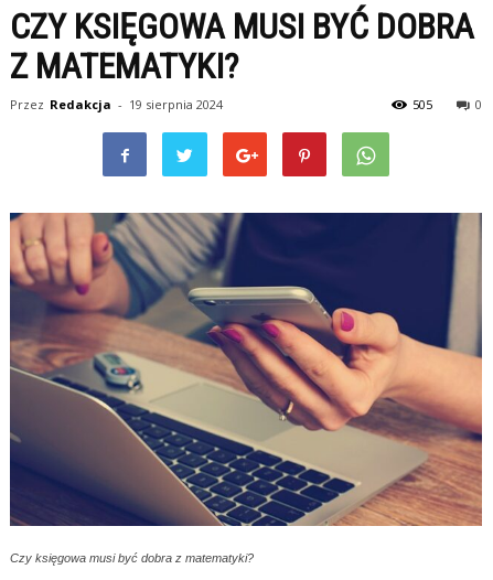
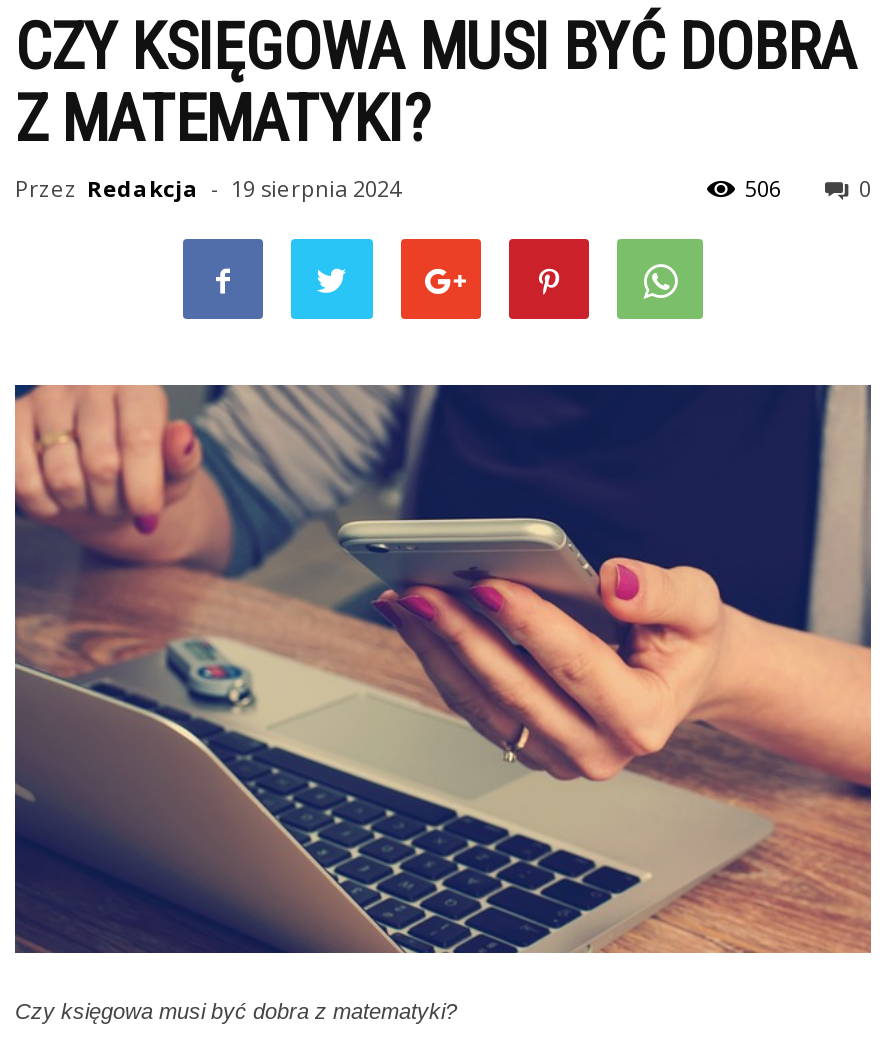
[412,96,432,112] 505 -> [745,173,781,203] 506

